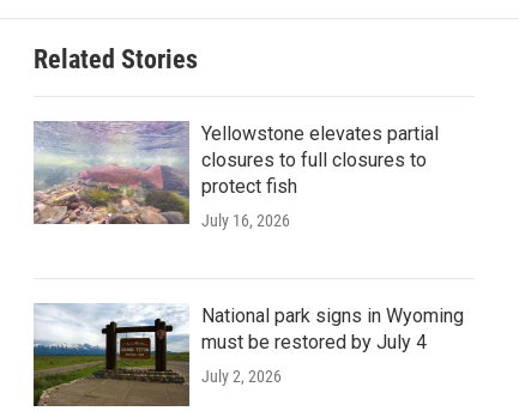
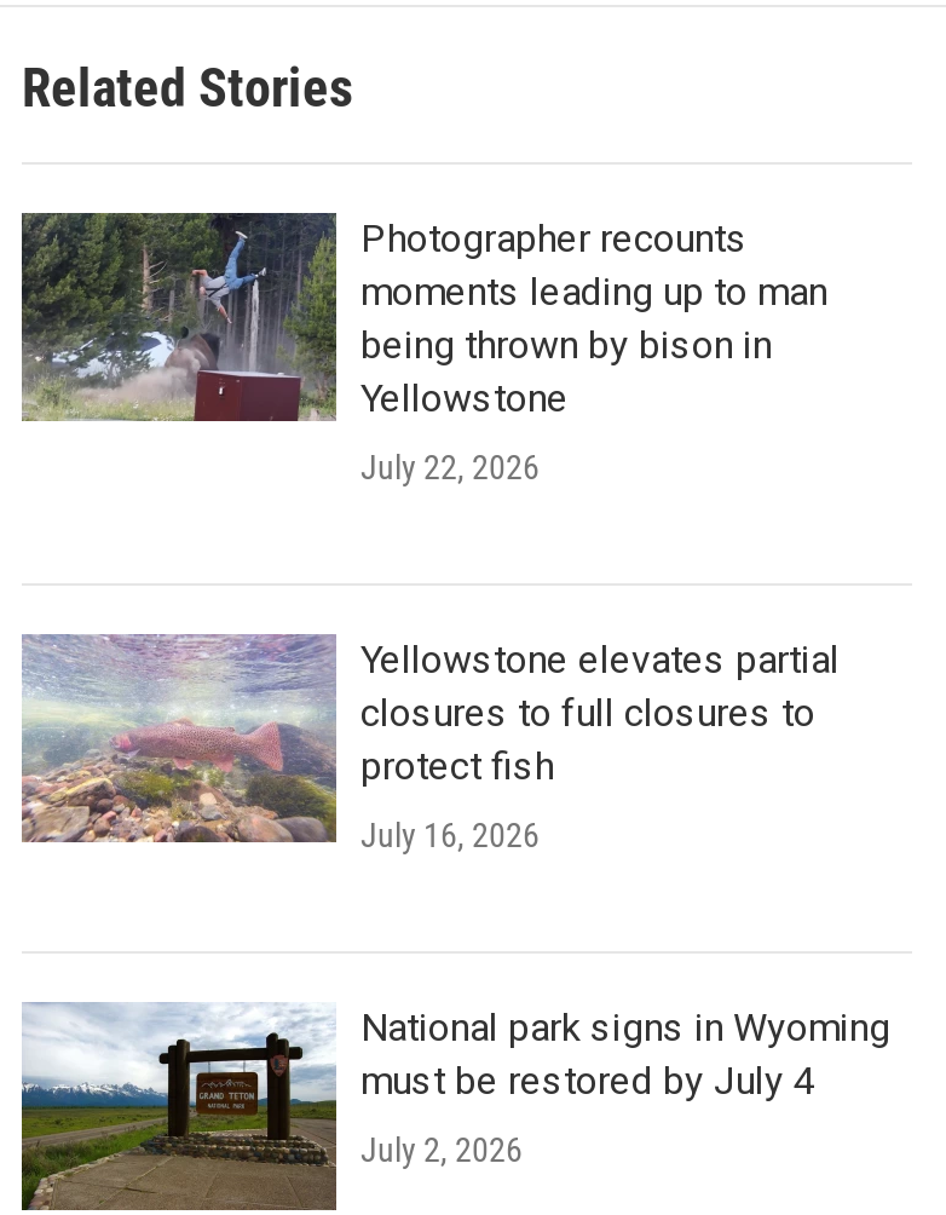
none -> [19,213,827,485] [image] | Photographer recounts | moments leading up to man | being thrown by bison in | Yellowstone | July 22, 2026

